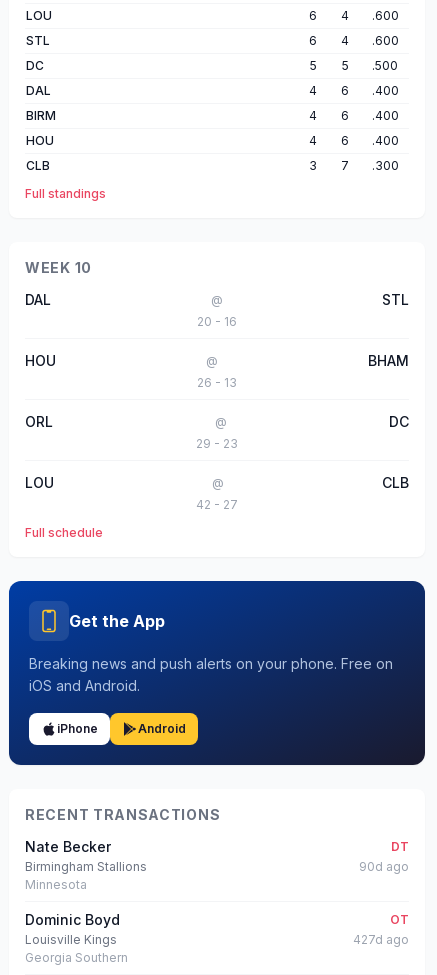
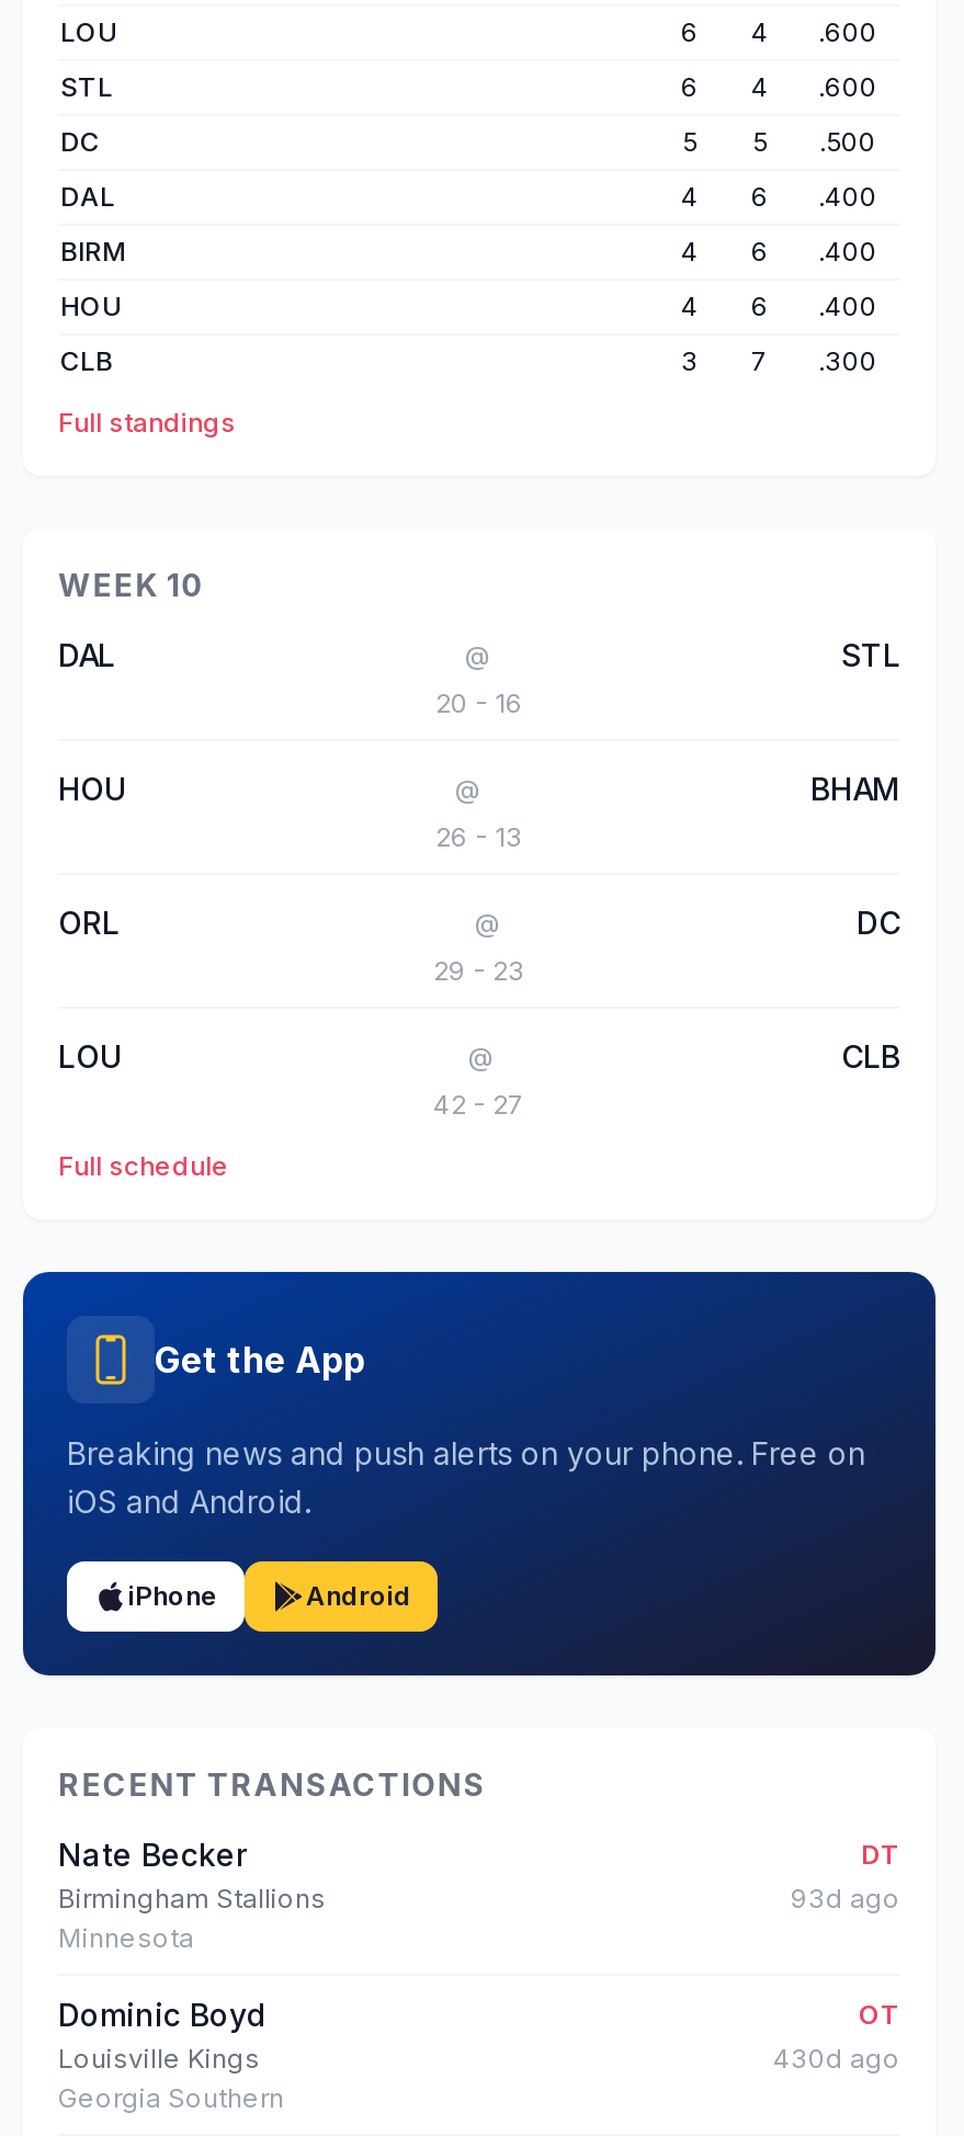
[359,859,409,874] 90d ago -> [791,1881,900,1914] 93d ago
[353,932,409,947] 427d ago -> [773,2041,900,2074] 430d ago

